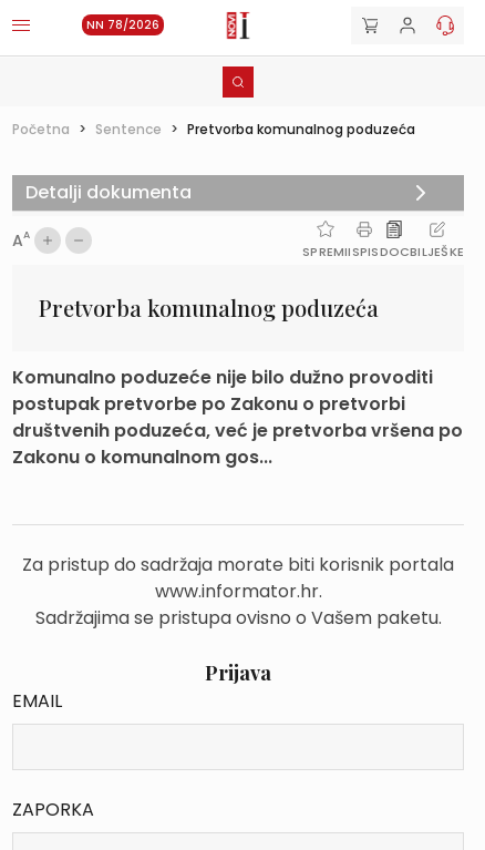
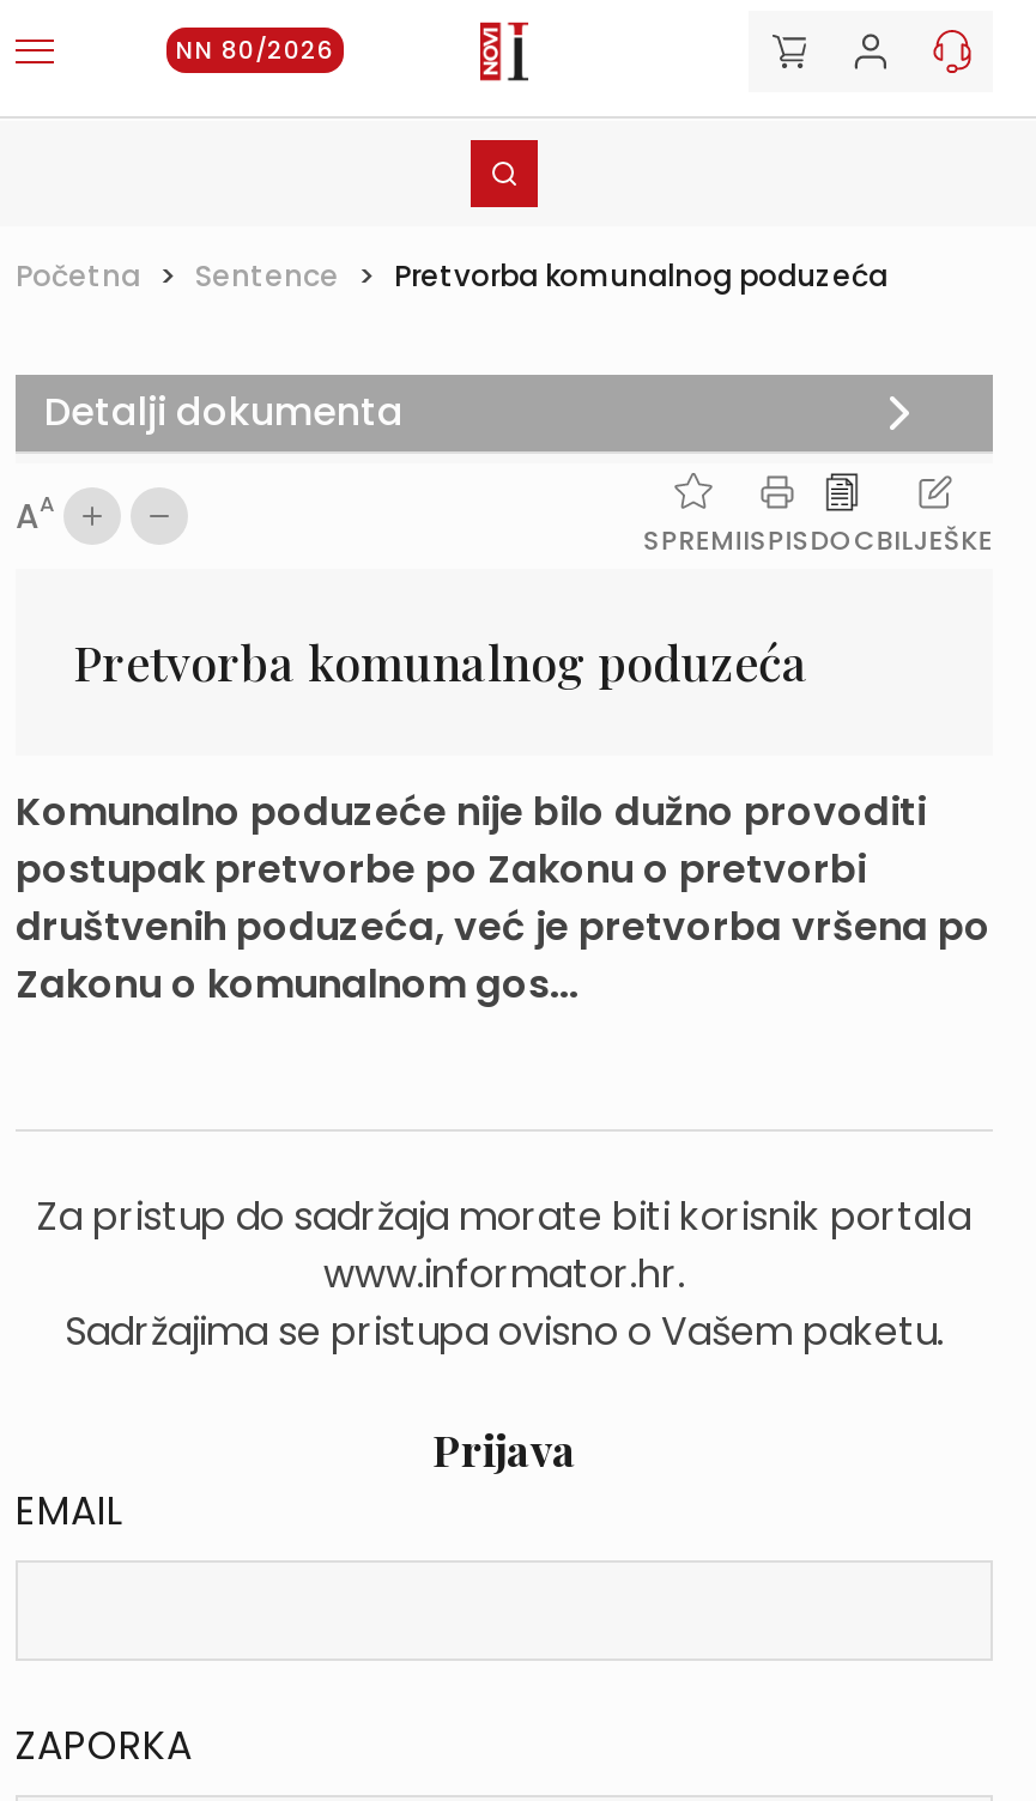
[86,17,159,33] NN 78/2026 -> [176,32,334,68] NN 80/2026

